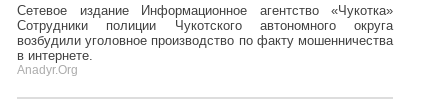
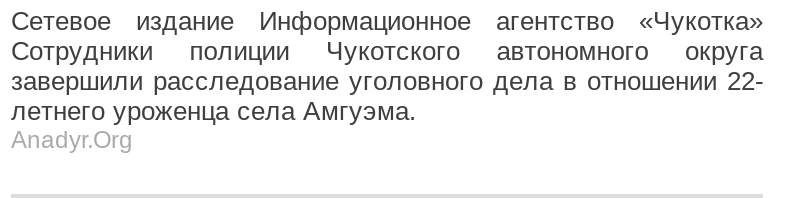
[17,33,393,63] возбудили уголовное производство по факту мошенничества | в интернете. -> [11,66,763,126] завершили расследование уголовного дела в отношении 22- | летнего уроженца села Амгуэма.

